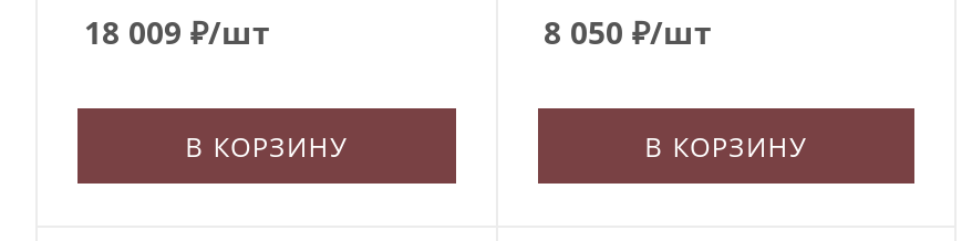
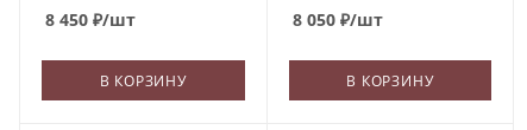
[84,10,270,52] 18 009 ₽/шт -> [45,8,136,30] 8 450 ₽/шт

